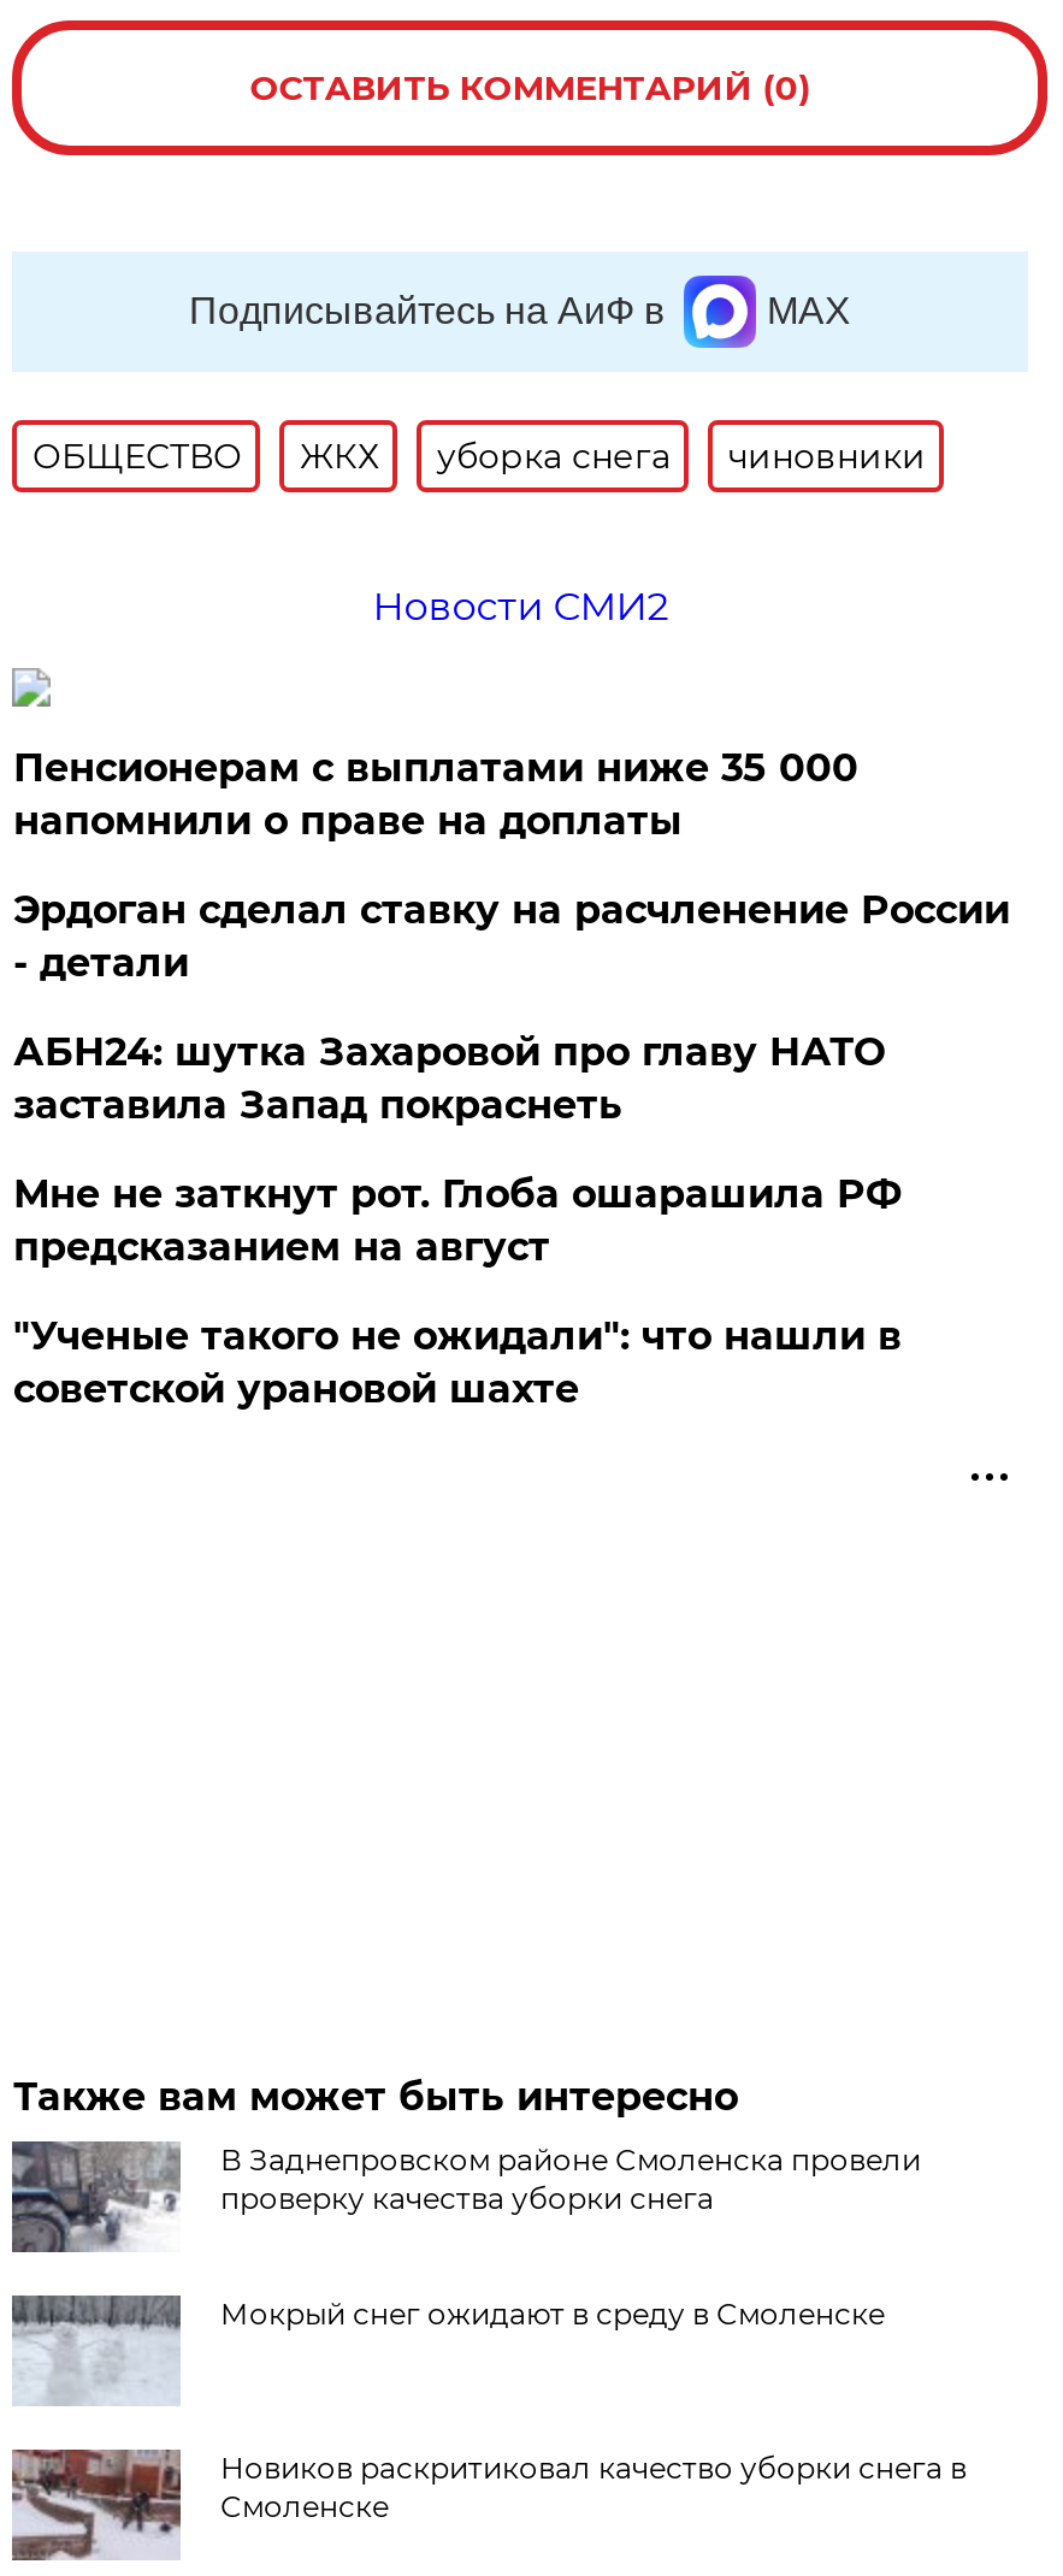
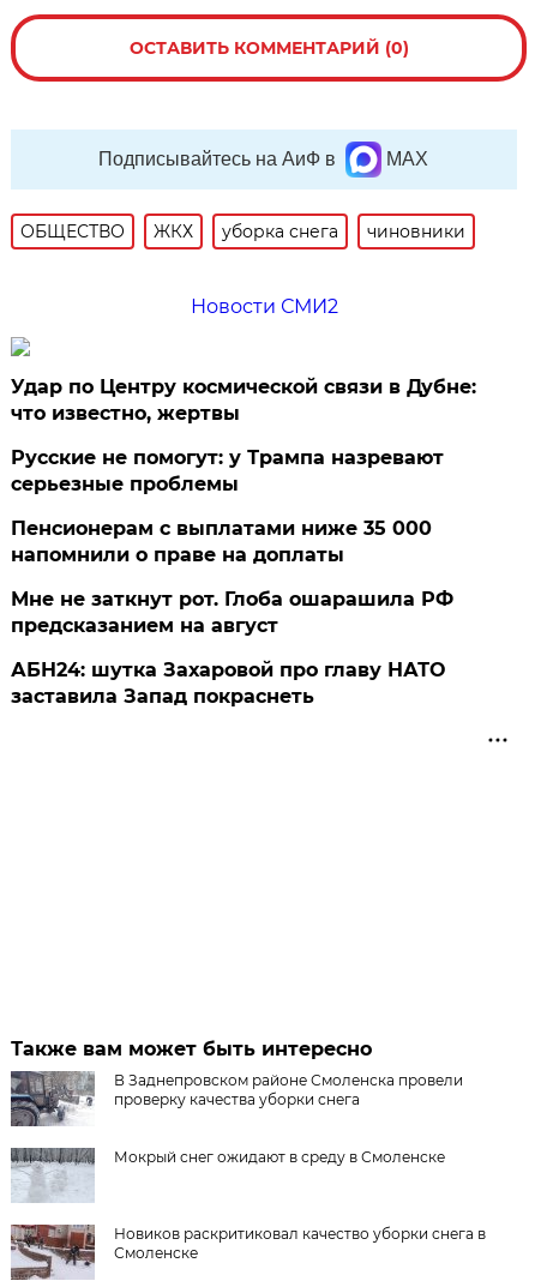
none -> [11,375,477,495] Удар по Центру космической связи в Дубне: | что известно, жертвы | Русские не помогут: у Трампа назревают | серьезные проблемы
moved [13,745,858,844] -> [11,517,432,566]: Пенсионерам с выплатами ниже 35 000 | напомнили о праве на доплаты
[13,887,1010,986] Эрдоган сделал ставку на расчленение России | - детали -> none
moved [13,1029,885,1128] -> [11,658,446,708]: АБН24: шутка Захаровой про главу НАТО | заставила Запад покраснеть
[13,1313,901,1412] "Ученые такого не ожидали": что нашли в | советской урановой шахте -> none

